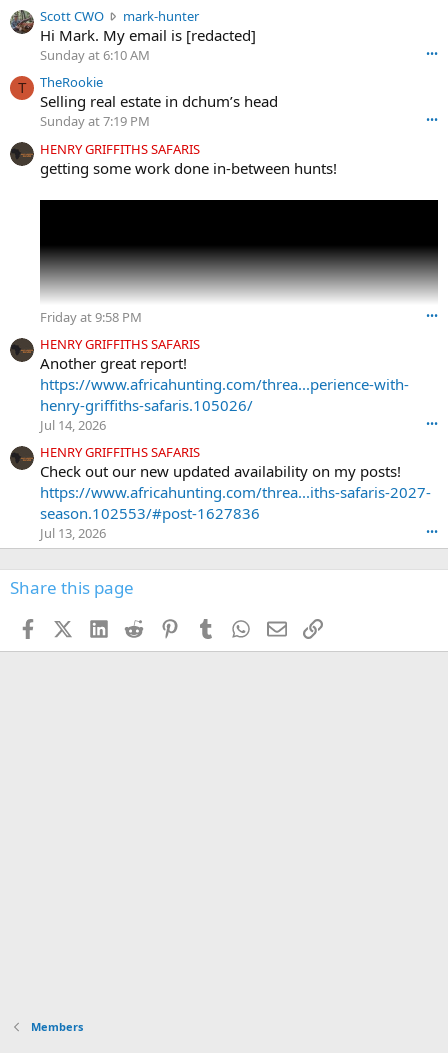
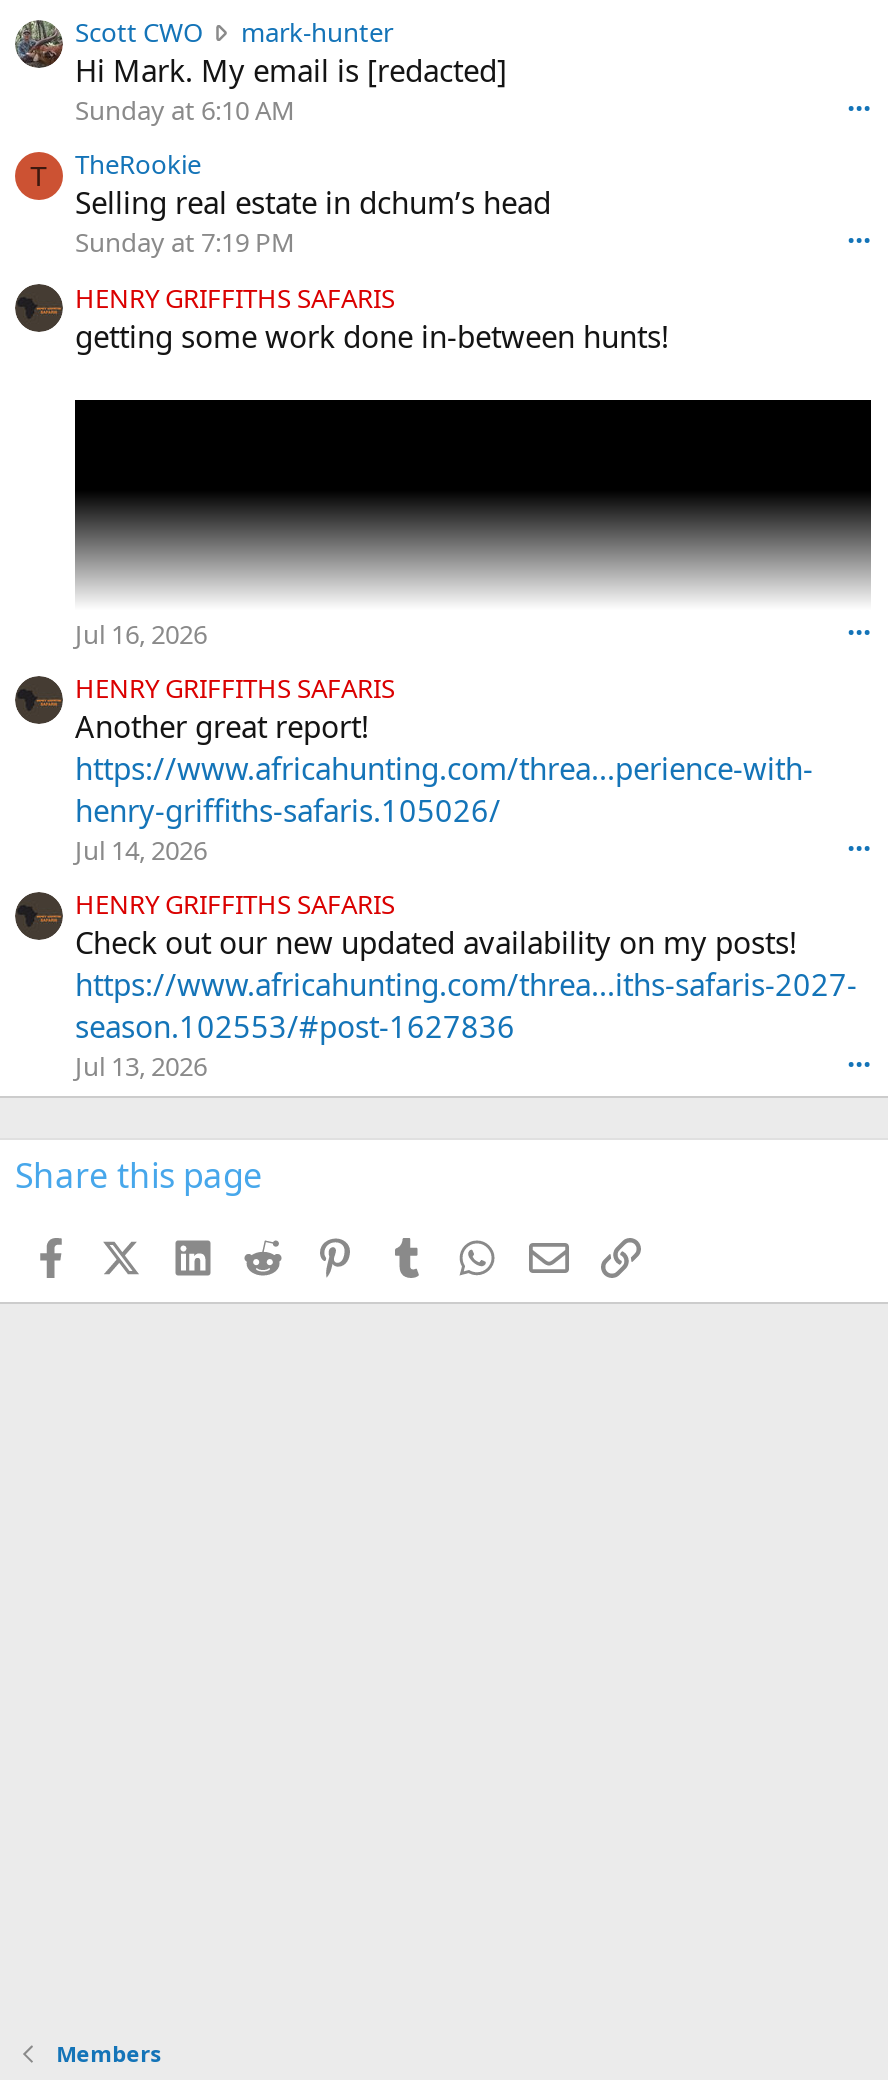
[40,308,142,326] Friday at 9:58 PM -> [75,615,207,651] Jul 16, 2026

